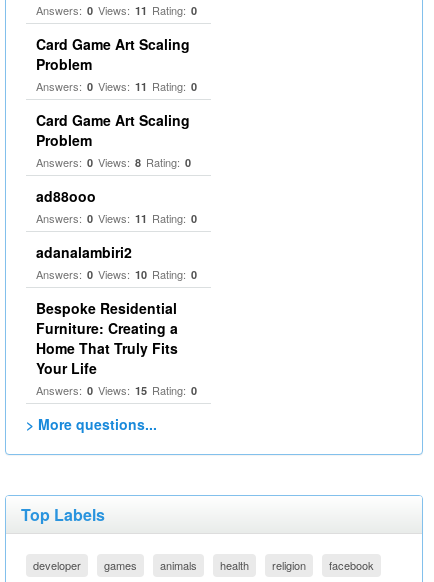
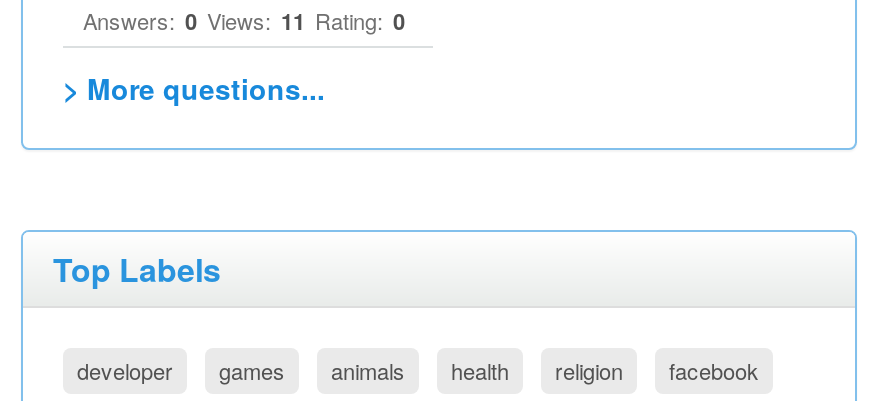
[36,34,197,398] Card Game Art Scaling | Problem | Answers: 0 Views: 11 Rating: 0 | Card Game Art Scaling | Problem | Answers: 0 Views: 8 Rating: 0 | ad88ooo | Answers: 0 Views: 11 Rating: 0 | adanalambiri2 | Answers: 0 Views: 10 Rating: 0 | Bespoke Residential | Furniture: Creating a | Home That Truly Fits | Your Life | Answers: 0 Views: 15 Rating: 0 -> none

